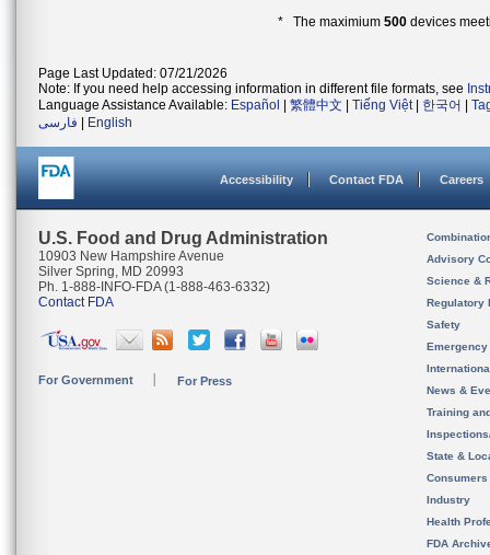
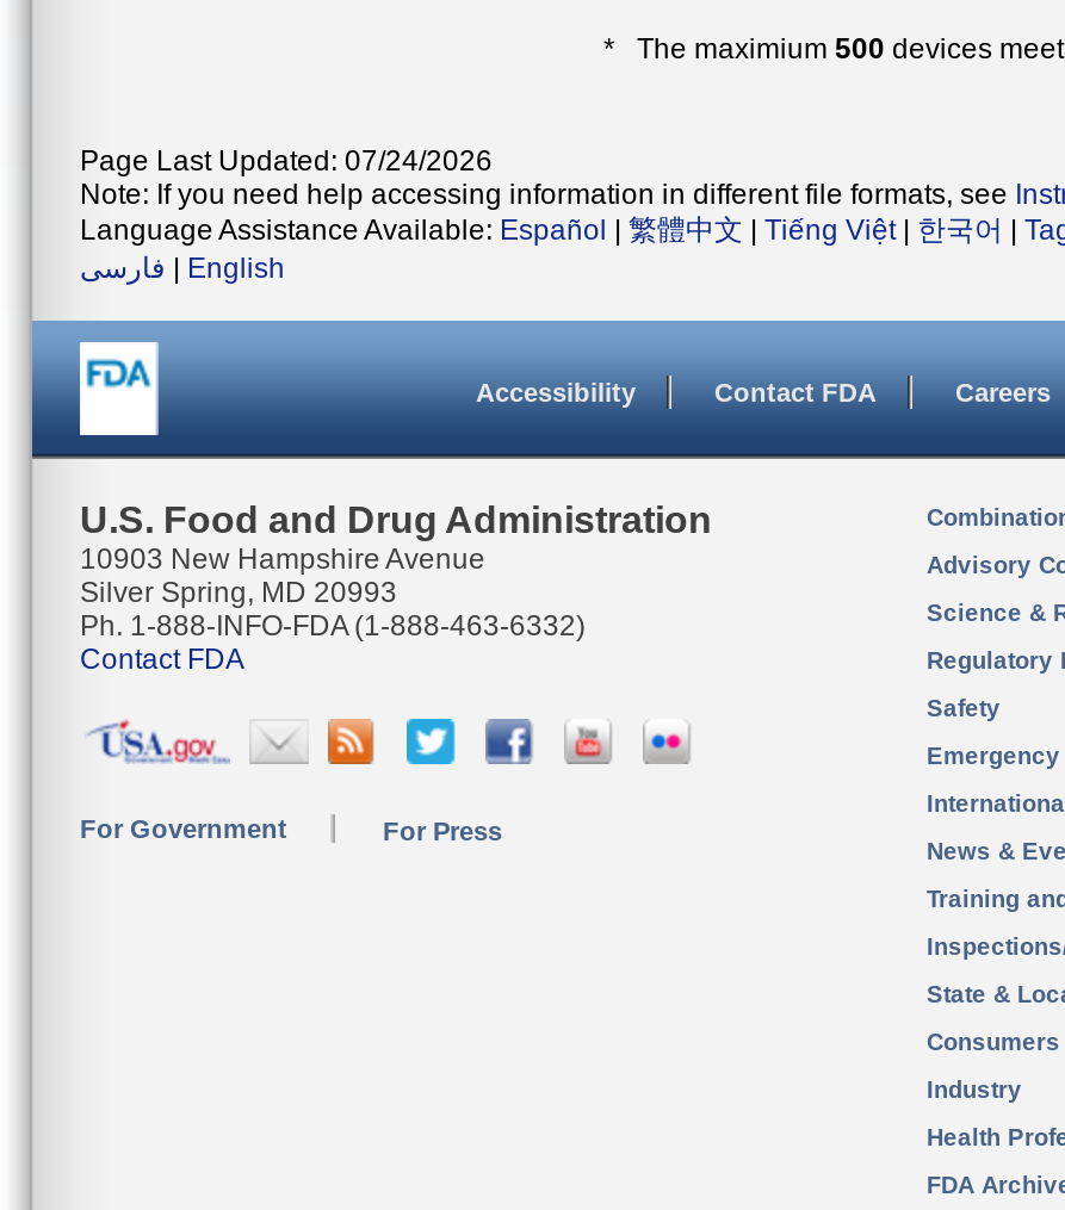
[38,66,227,81] Page Last Updated: 07/21/2026 -> [80,144,493,178] Page Last Updated: 07/24/2026

